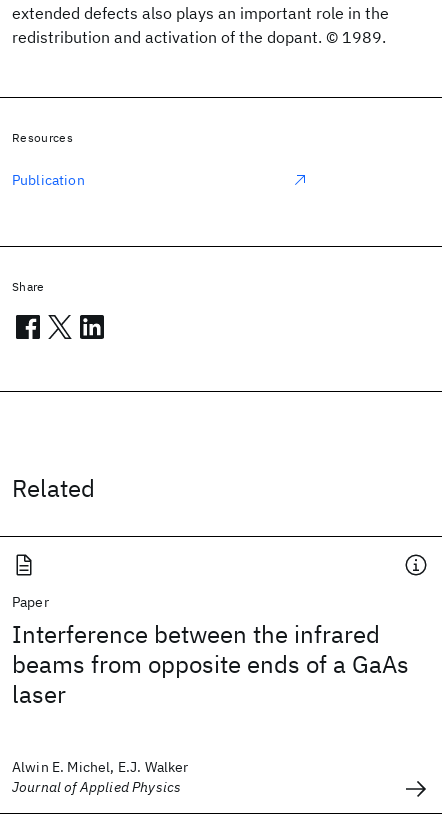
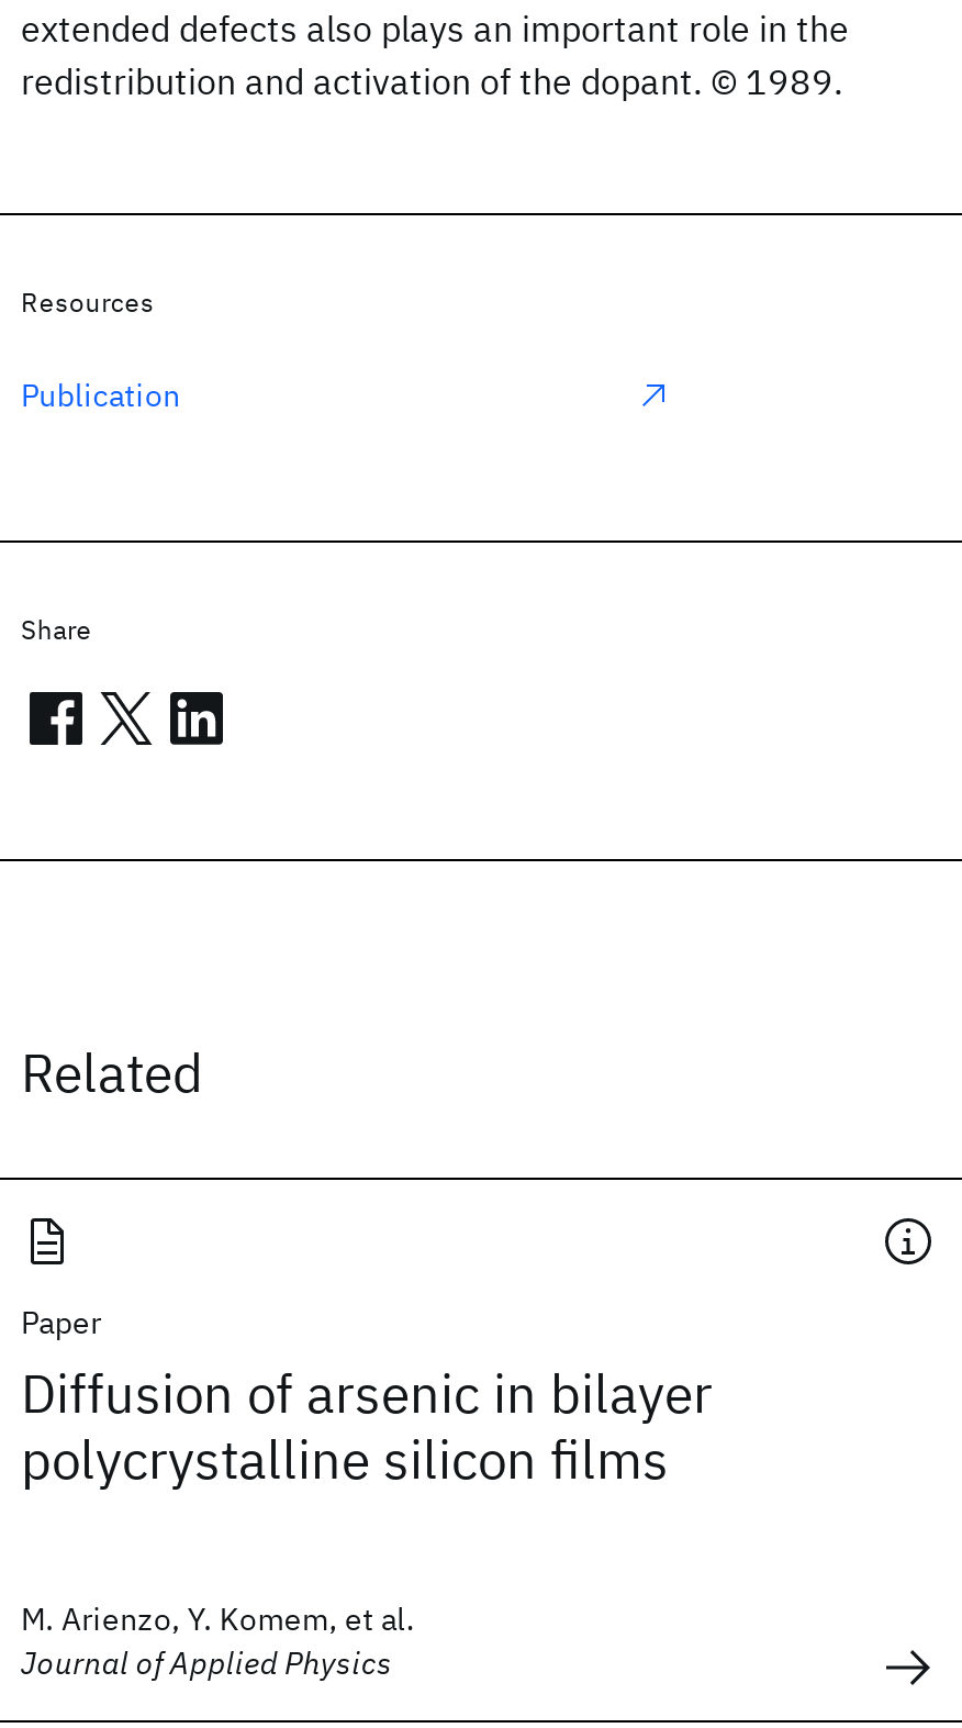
[12,618,409,710] Interference between the infrared | beams from opposite ends of a GaAs | laser -> [21,1358,713,1494] Diffusion of arsenic in bilayer | polycrystalline silicon films
[12,758,188,776] Alwin E. Michel, E.J. Walker -> [21,1599,415,1639] M. Arienzo, Y. Komem, et al.

